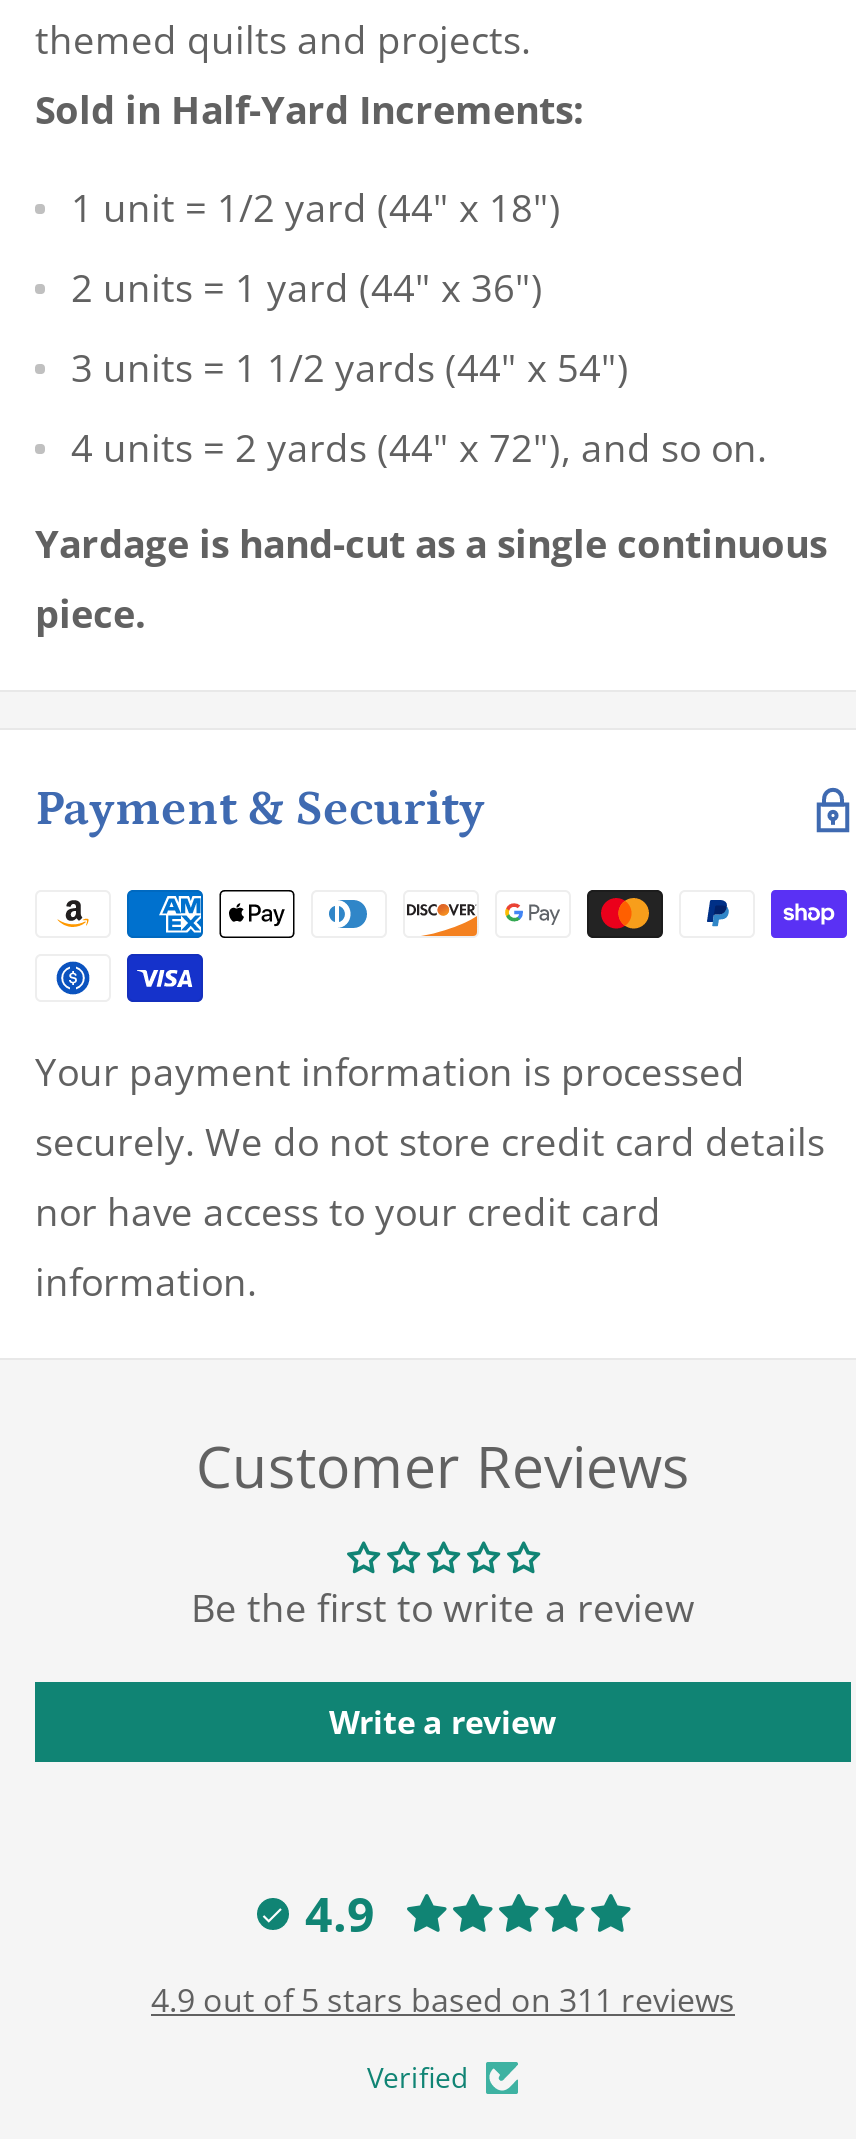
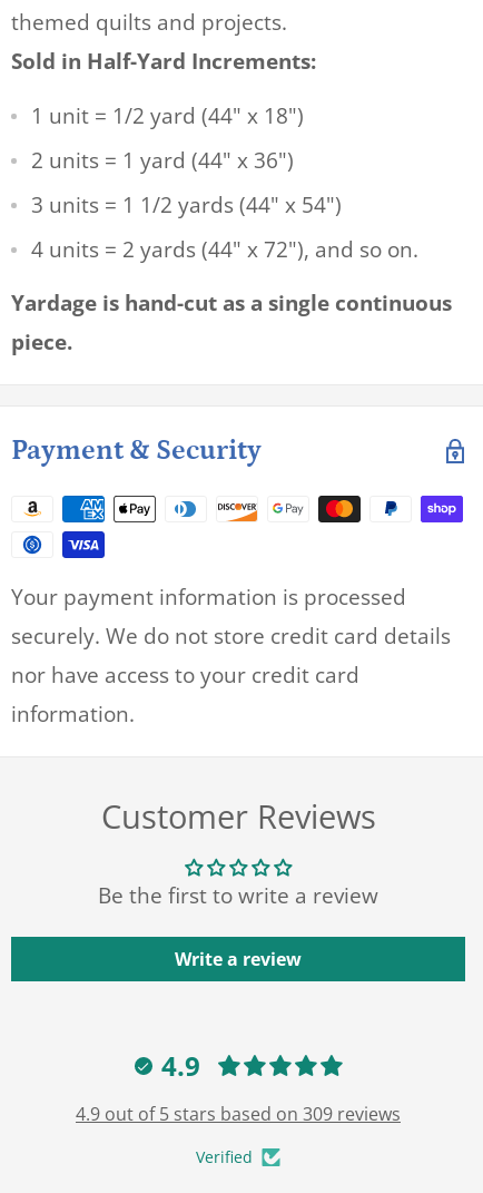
[151,1978,735,2022] 4.9 out of 5 stars based on 311 reviews -> [76,1102,401,1126] 4.9 out of 5 stars based on 309 reviews

